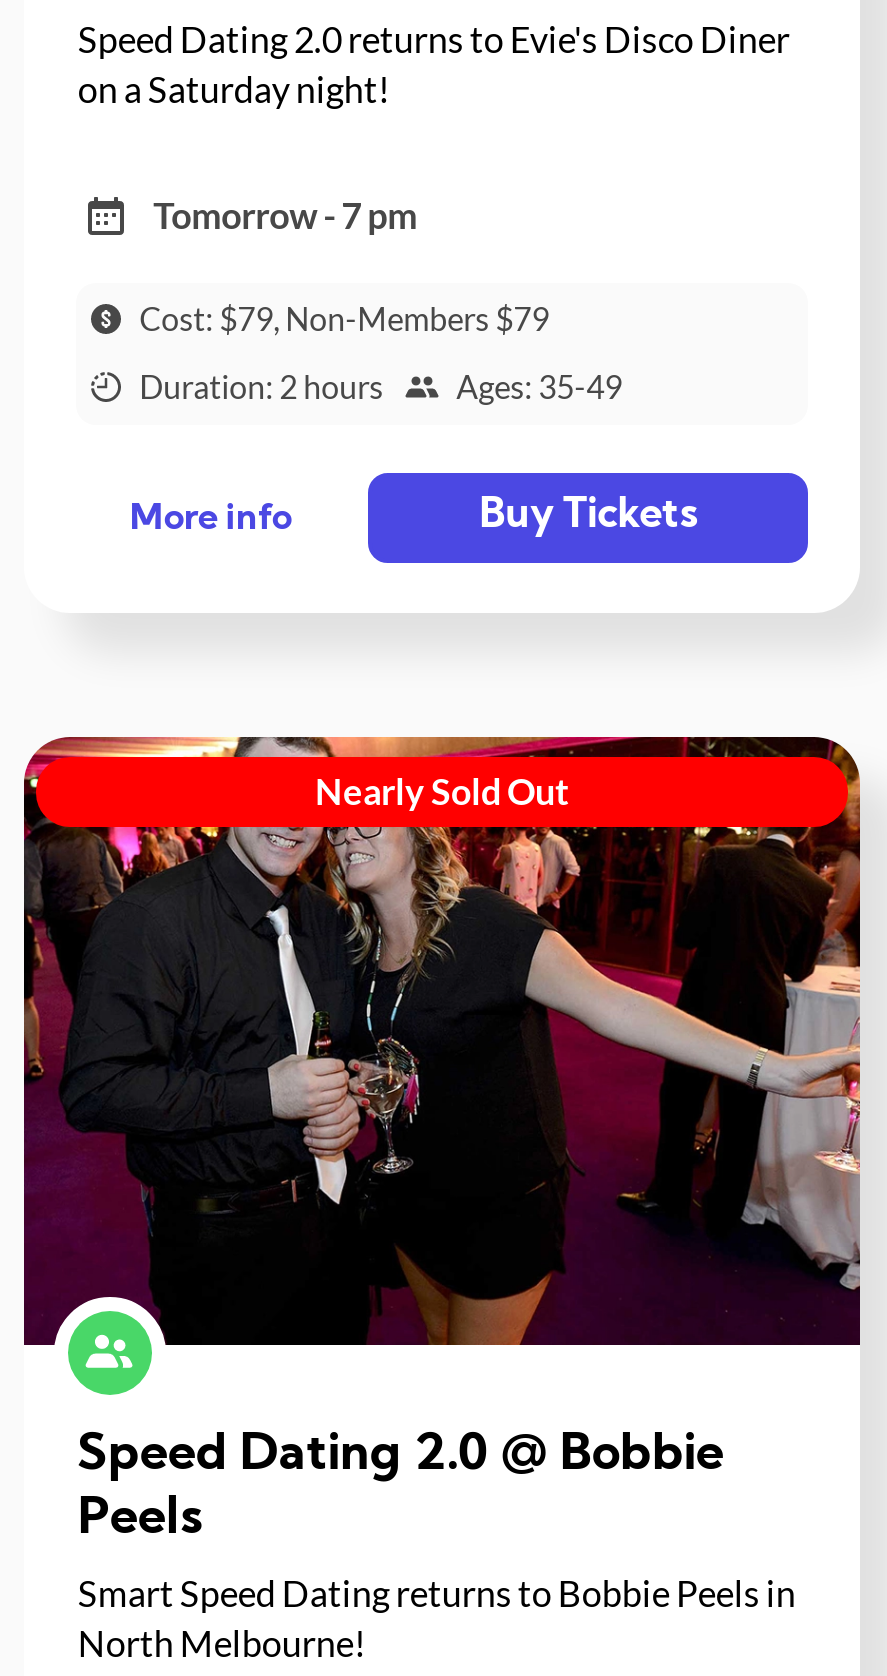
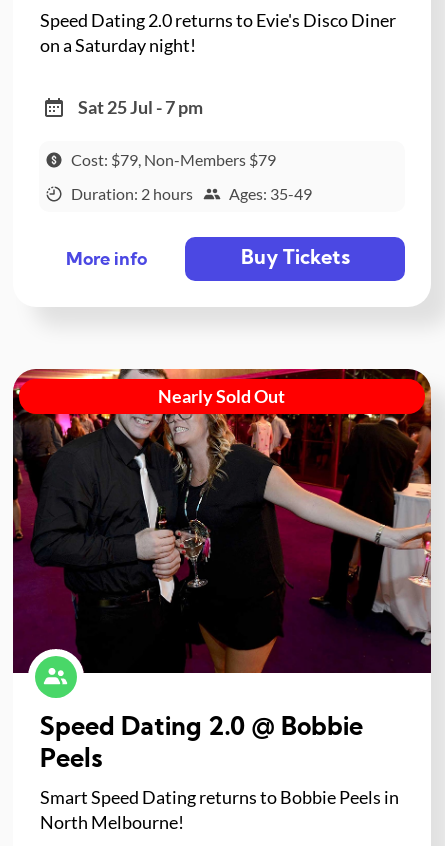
[153,192,417,236] Tomorrow - 7 pm -> [78,96,203,118] Sat 25 Jul - 7 pm

